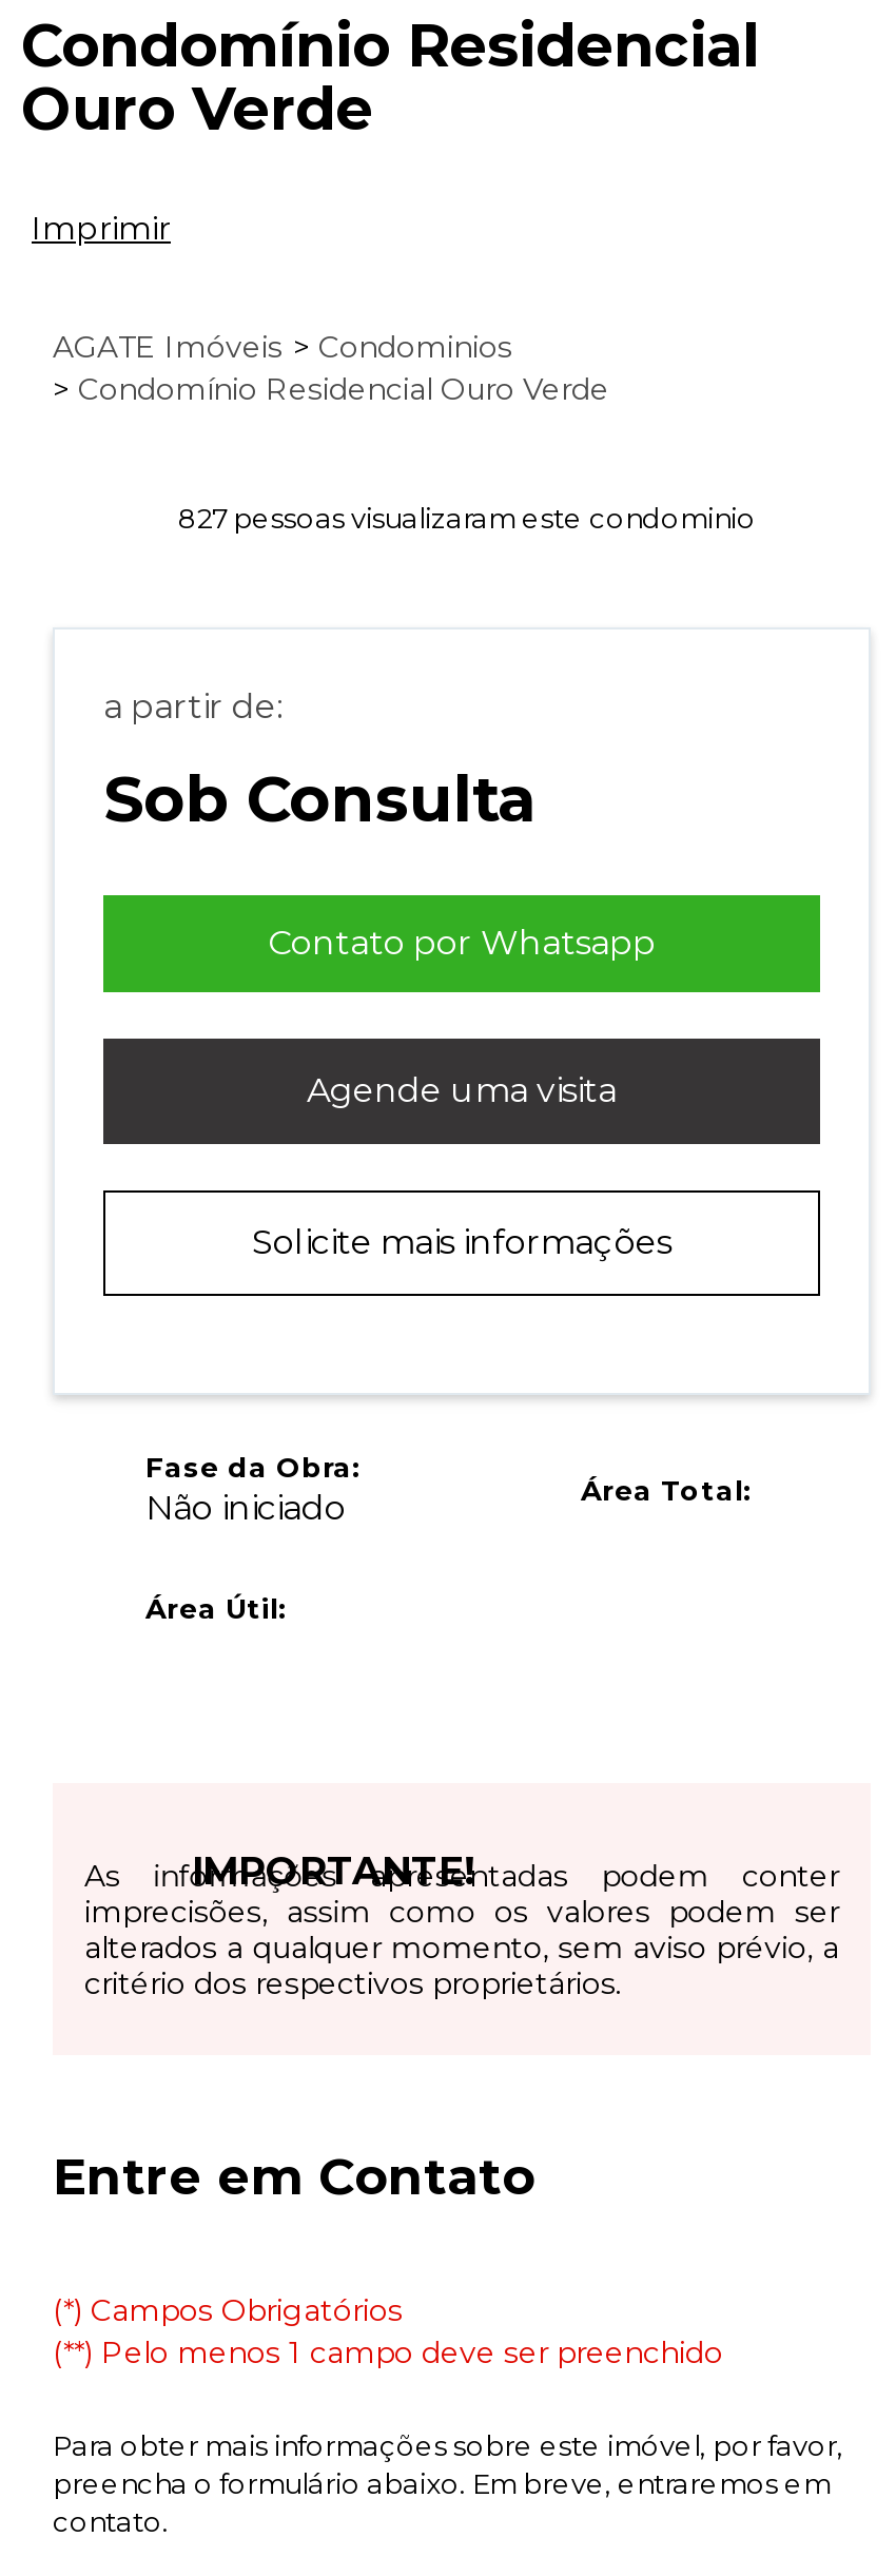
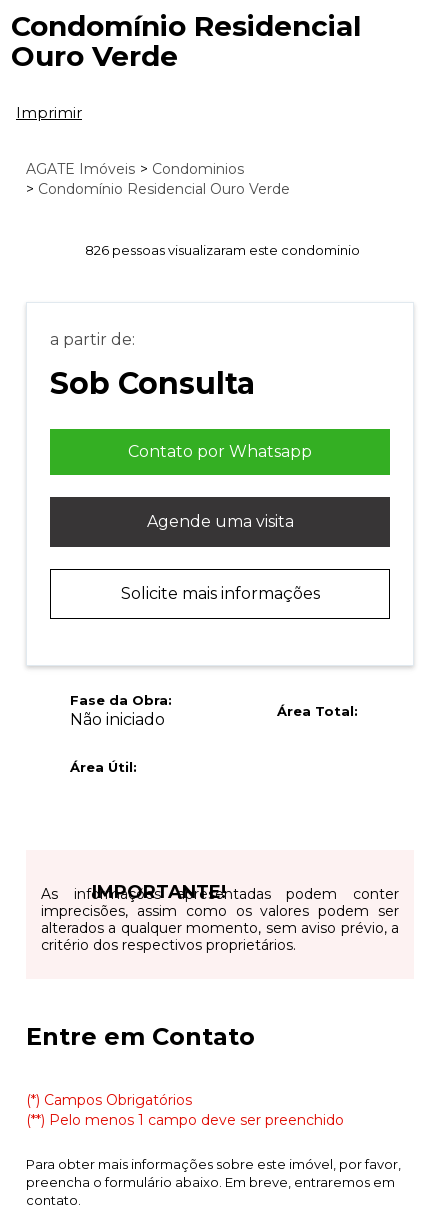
[178,501,756,535] 827 pessoas visualizaram este condominio -> [85,242,360,258] 826 pessoas visualizaram este condominio

